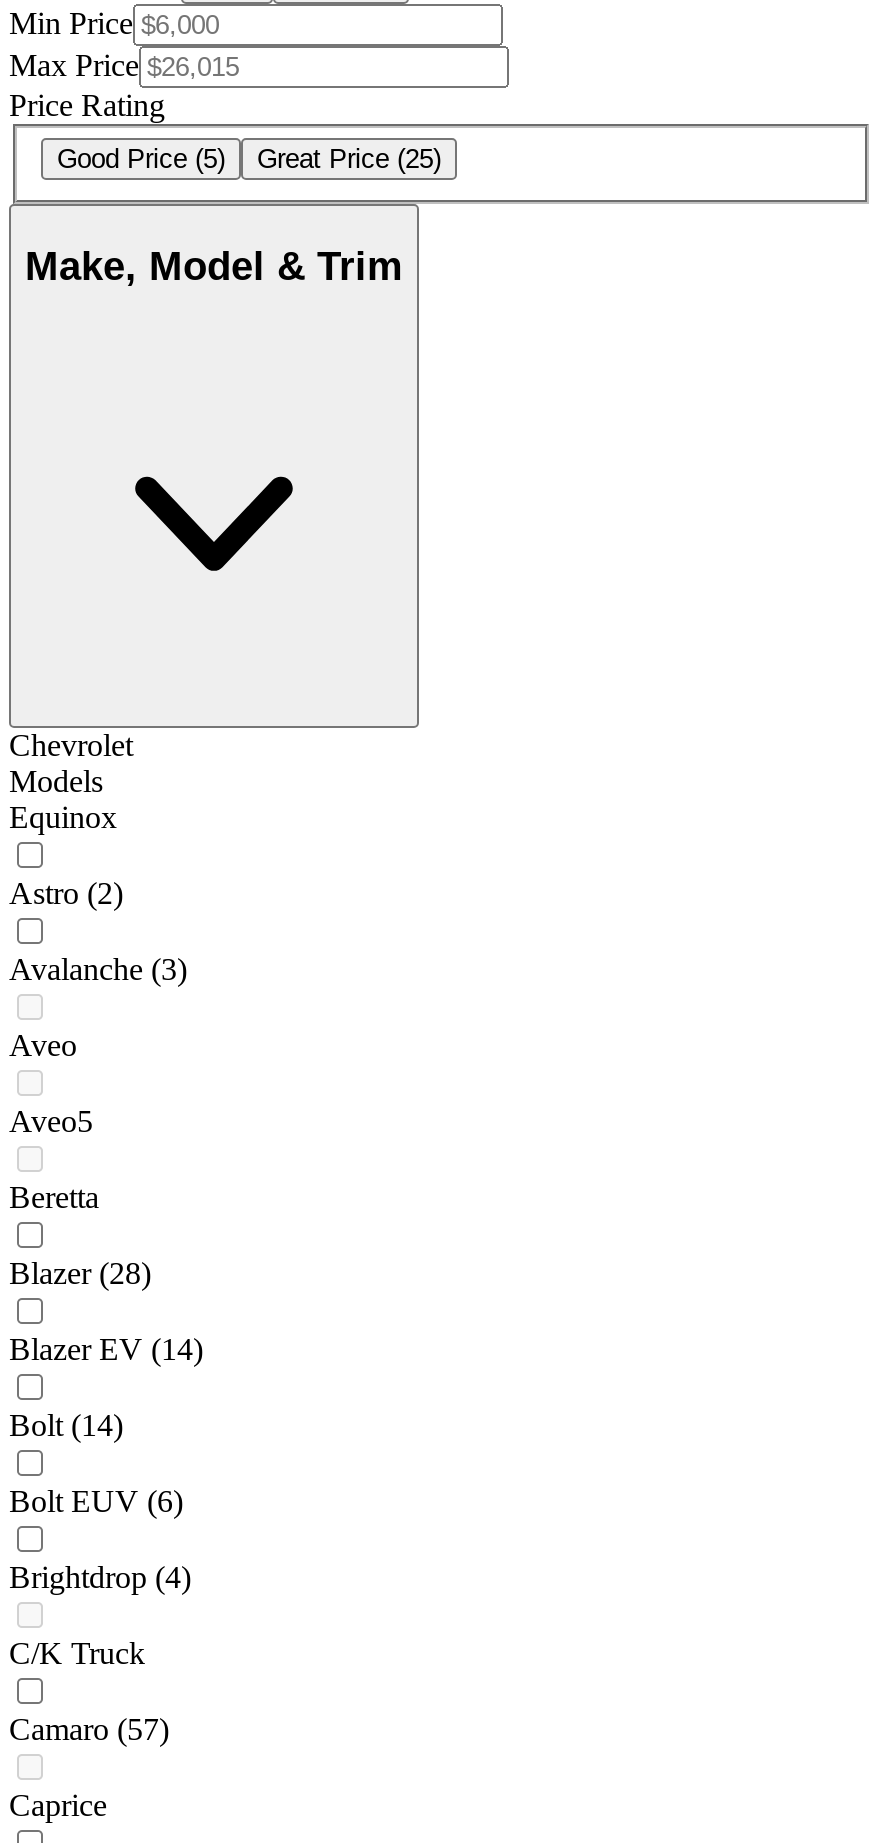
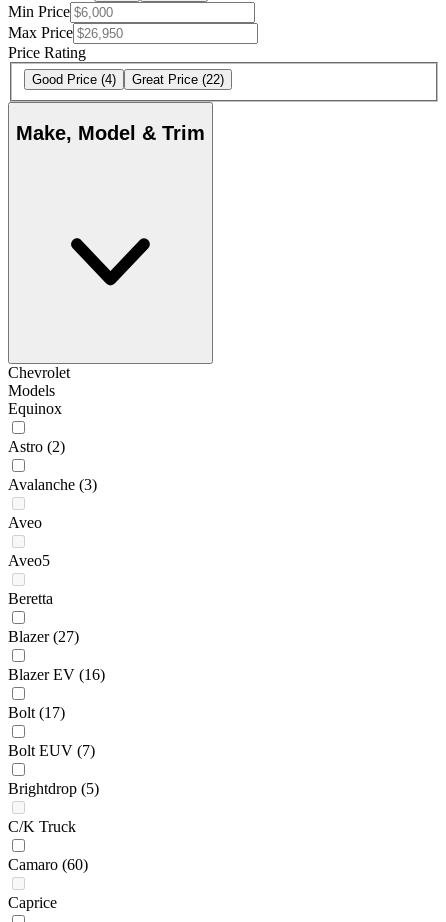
[57,145,225,175] Good Price (5) -> [32,72,116,87] Good Price (4)
[257,145,441,175] Great Price (25) -> [132,72,224,87] Great Price (22)
[9,1257,151,1291] Blazer (28) -> [8,628,79,645] Blazer (27)
[9,1333,203,1367] Blazer EV (14) -> [8,666,105,683] Blazer EV (16)
[9,1409,123,1443] Bolt (14) -> [8,704,65,721] Bolt (17)
[9,1485,183,1519] Bolt EUV (6) -> [8,742,95,759] Bolt EUV (7)
[9,1561,191,1595] Brightdrop (4) -> [8,780,99,797] Brightdrop (5)
[9,1713,169,1747] Camaro (57) -> [8,856,88,873] Camaro (60)

